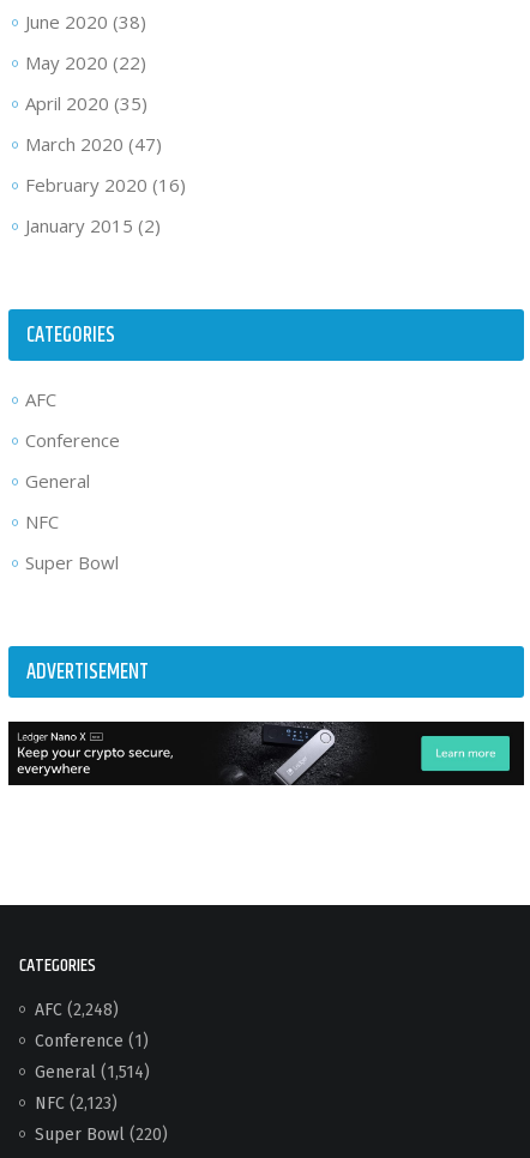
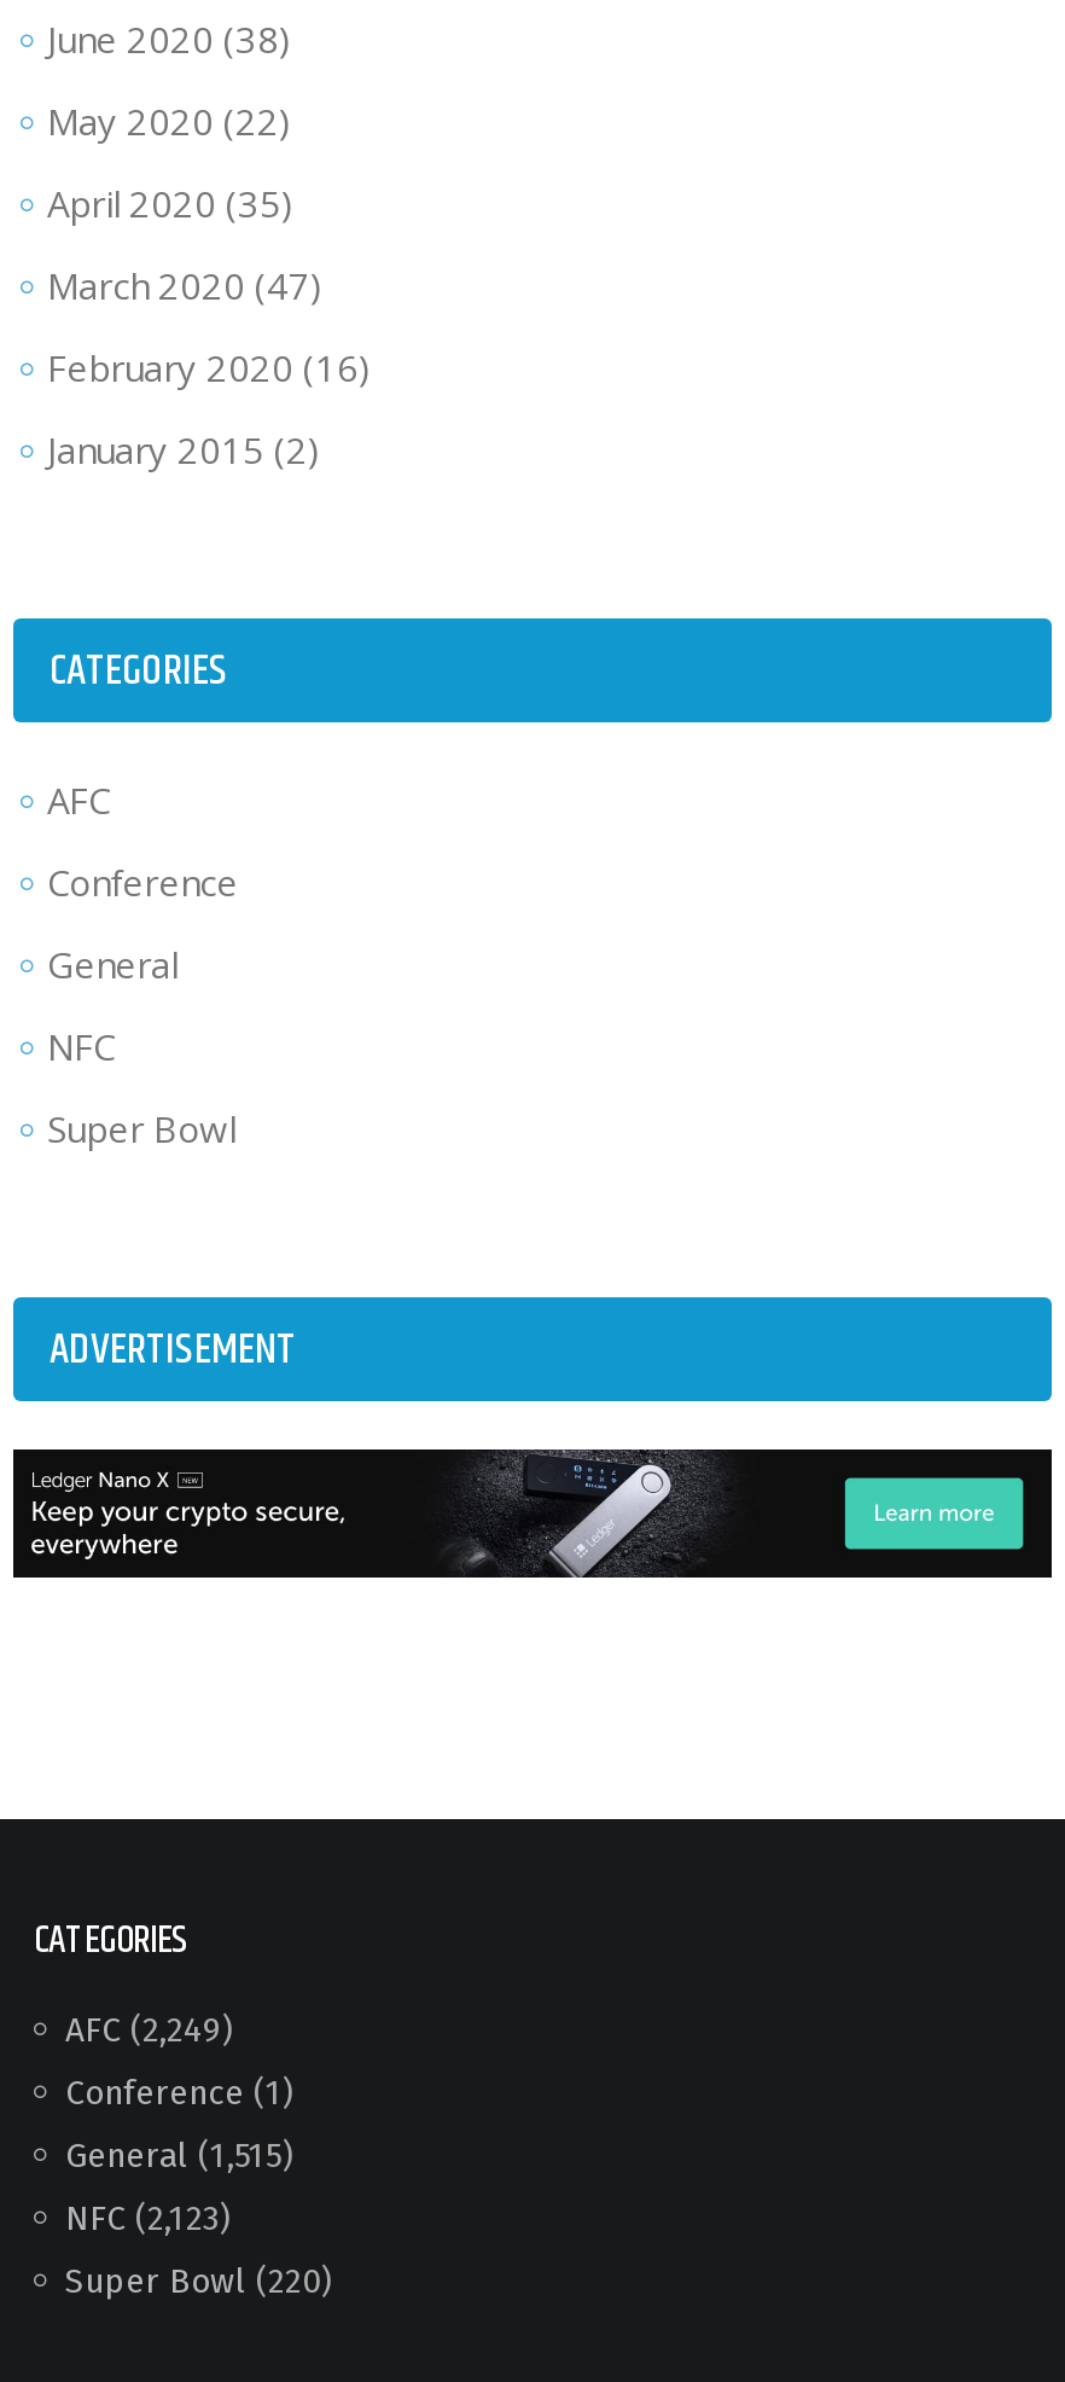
[34,1000,118,1020] AFC (2,248) -> [65,2010,234,2052] AFC (2,249)
[34,1062,149,1083] General (1,514) -> [65,2136,295,2177] General (1,515)

